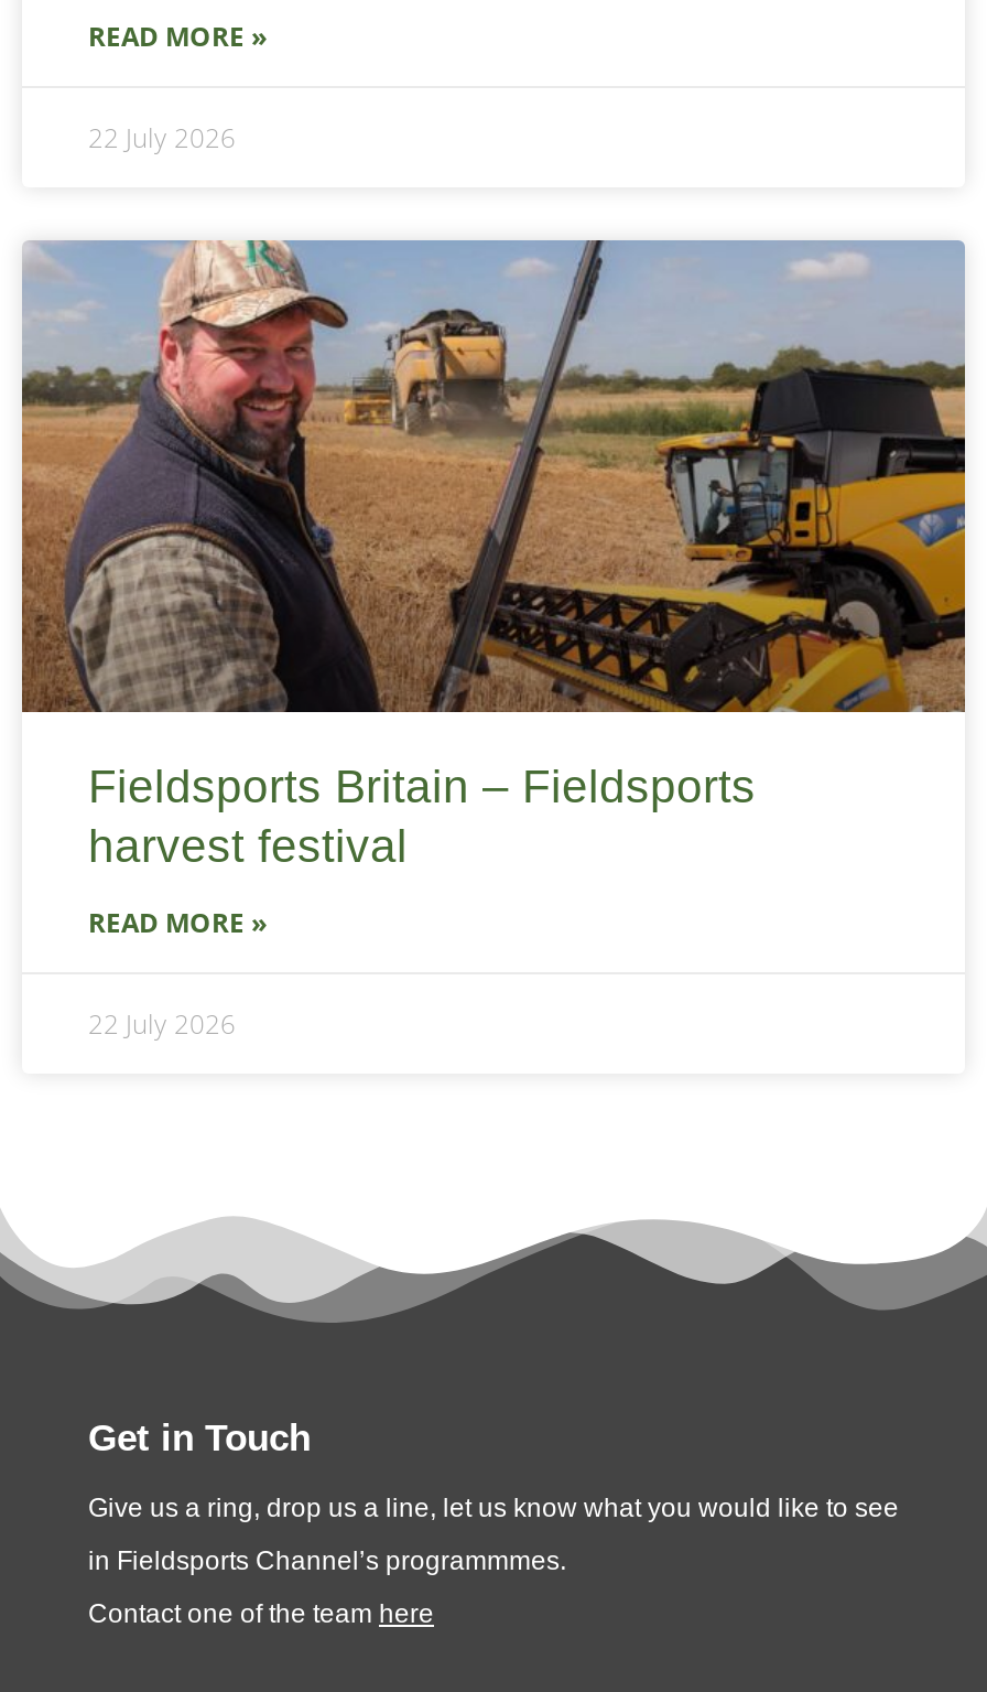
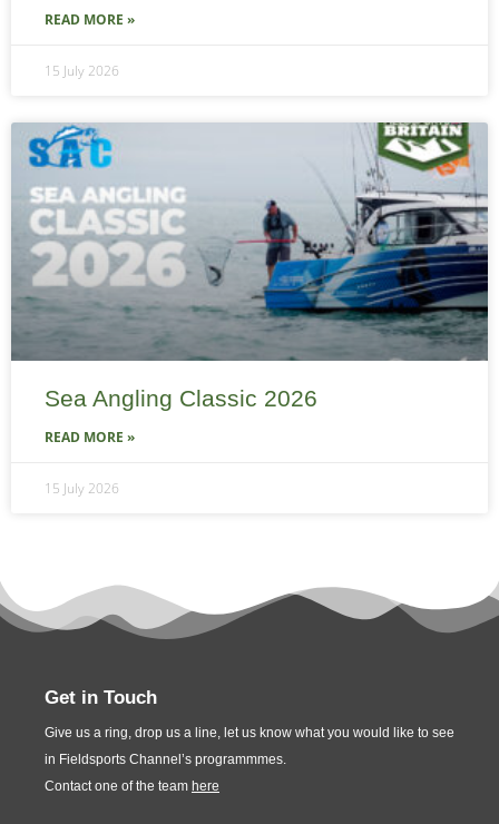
[88,118,236,156] 22 July 2026 -> [45,61,119,80] 15 July 2026
[20,238,967,870] [image] | Fieldsports Britain – Fieldsports | harvest festival -> [11,122,489,410] [image] | Sea Angling Classic 2026
[88,1004,236,1042] 22 July 2026 -> [45,478,119,497] 15 July 2026

